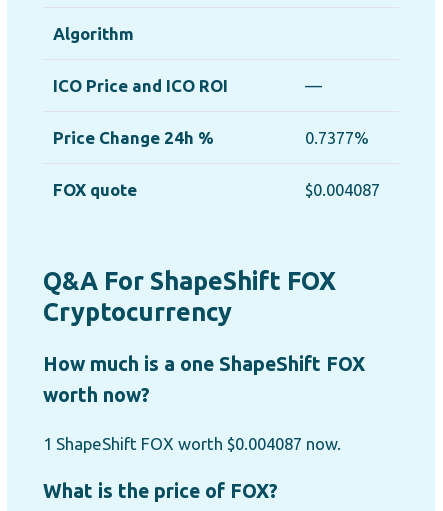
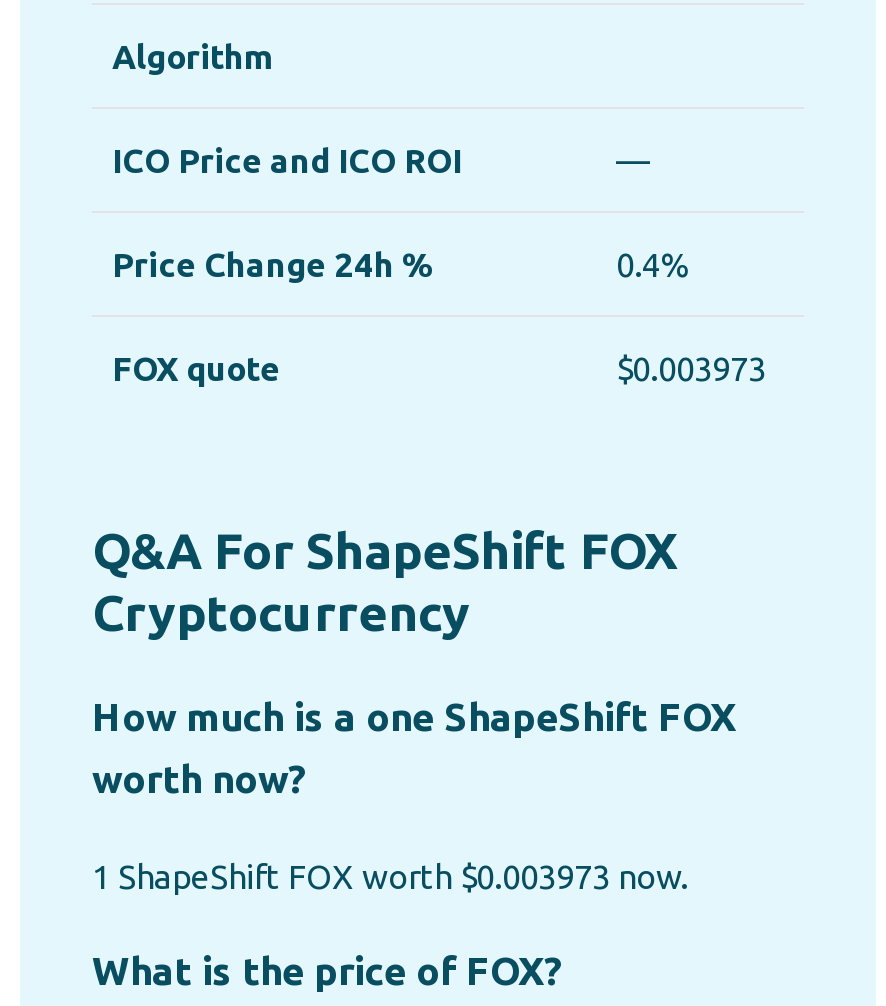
[305,128,369,147] 0.7377% -> [616,245,690,283] 0.4%
[305,180,380,199] $0.004087 -> [616,349,766,387] $0.003973
[43,434,341,453] 1 ShapeShift FOX worth $0.004087 now. -> [92,857,688,895] 1 ShapeShift FOX worth $0.003973 now.

